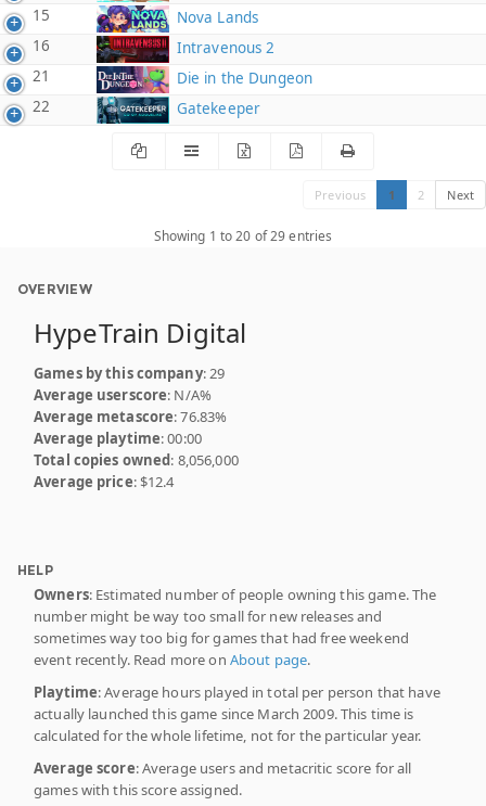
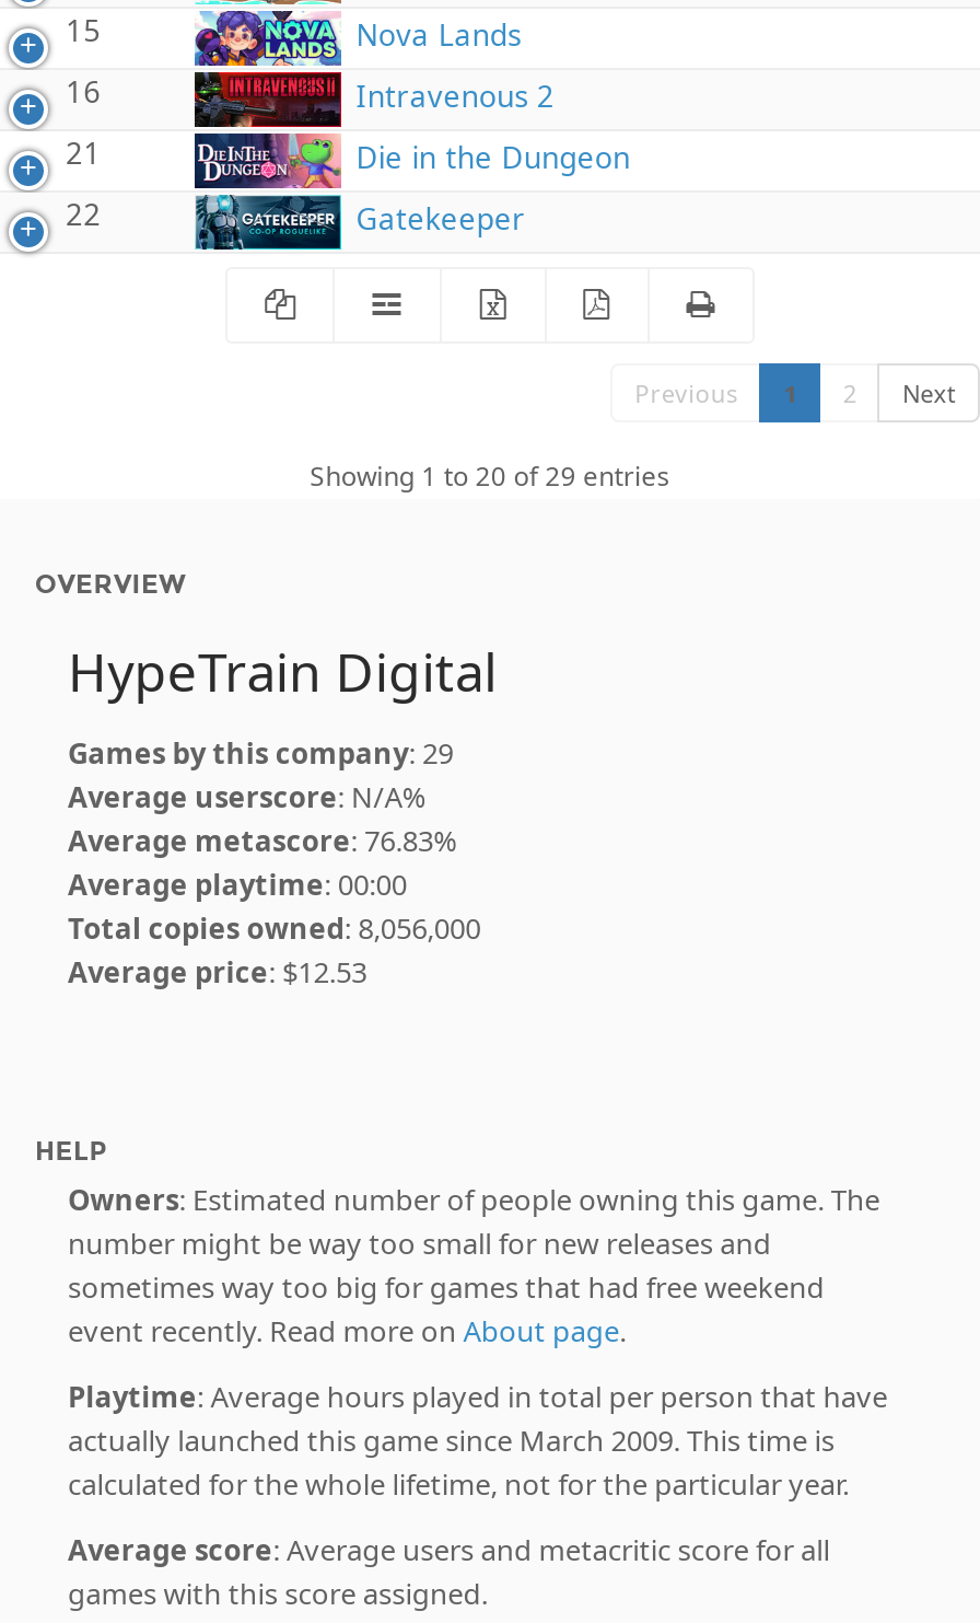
[34,471,174,491] Average price: $12.4 -> [68,951,367,990] Average price: $12.53

